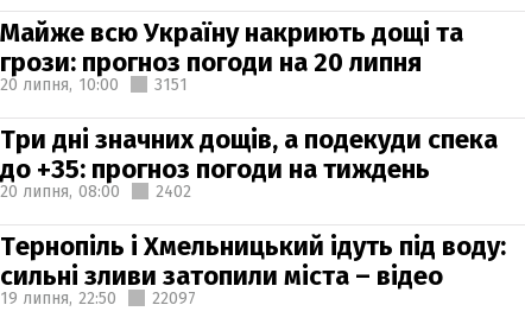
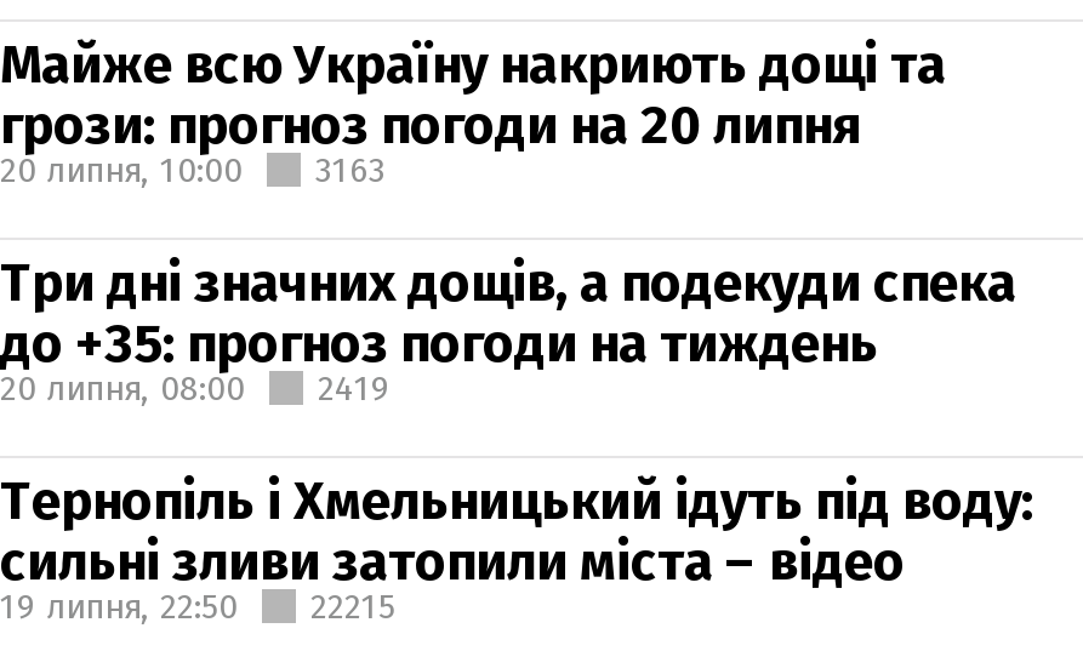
[0,74,188,94] 20 липня, 10:00 3151 -> [0,149,386,190] 20 липня, 10:00 3163
[0,181,191,201] 20 липня, 08:00 2402 -> [0,367,391,409] 20 липня, 08:00 2419
[0,288,196,308] 19 липня, 22:50 22097 -> [0,586,395,627] 19 липня, 22:50 22215

